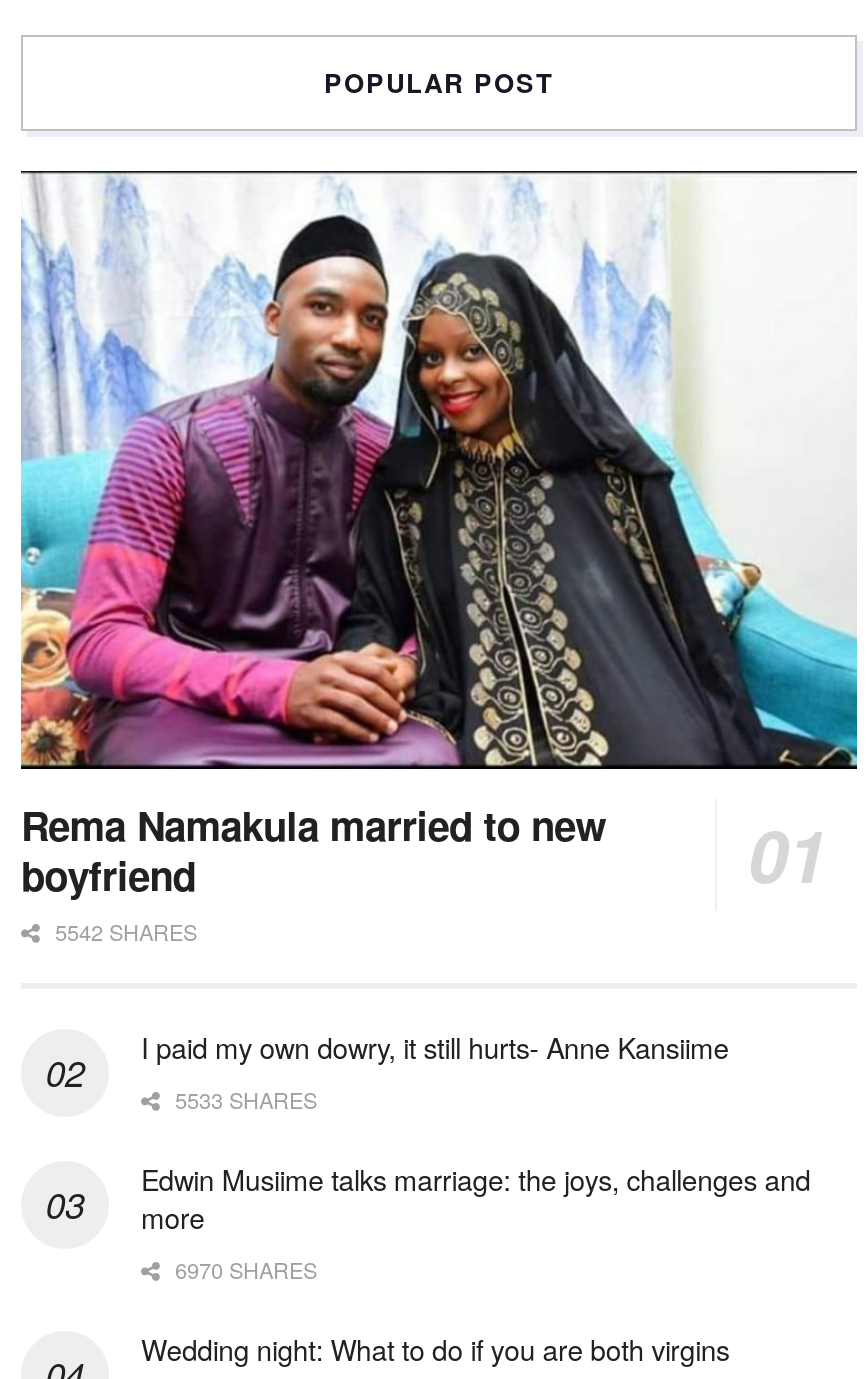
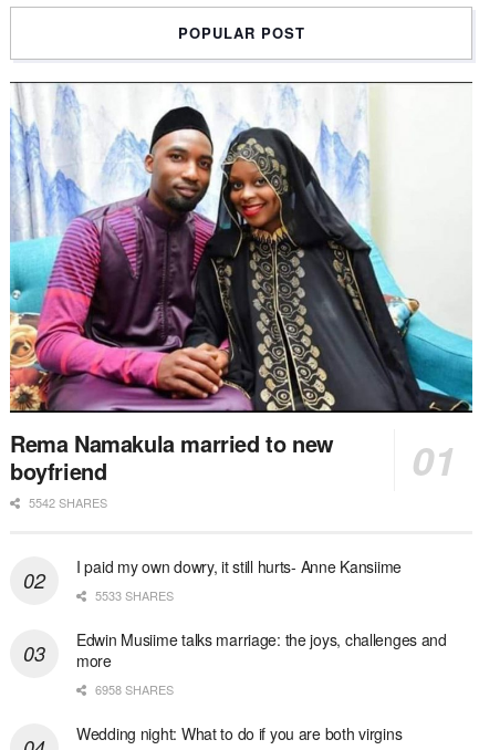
[169,1252,317,1284] 6970 SHARES -> [92,680,174,697] 6958 SHARES

